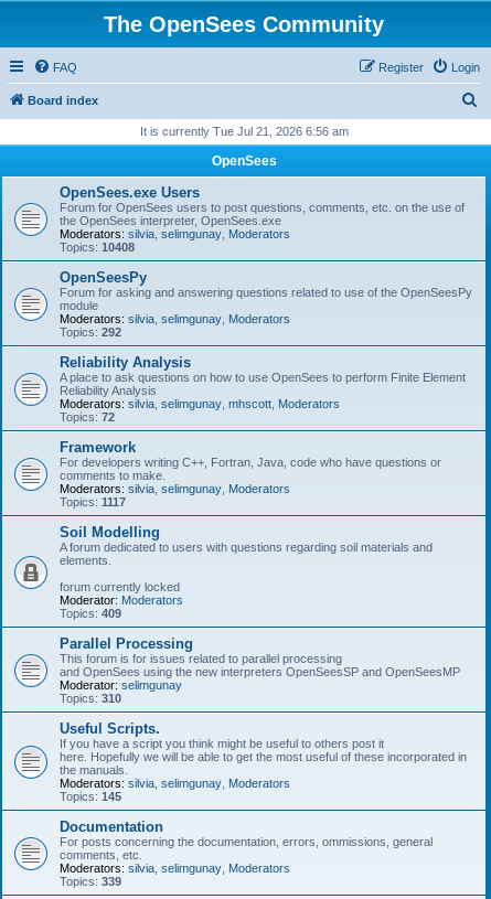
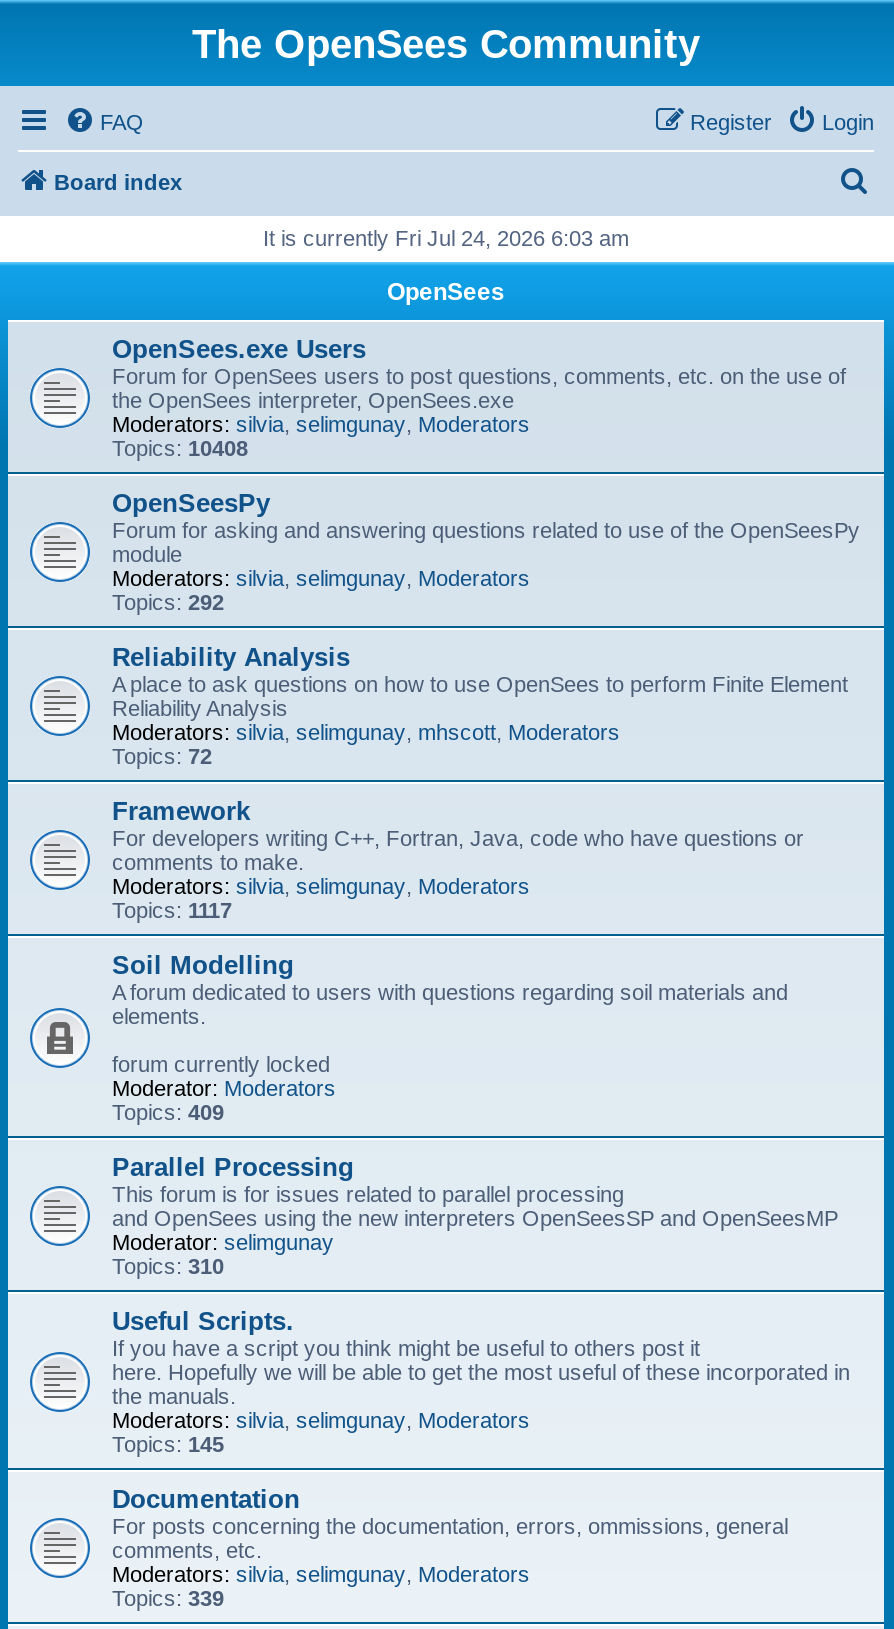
[140,125,348,138] It is currently Tue Jul 21, 2026 6:56 am -> [263,226,629,250] It is currently Fri Jul 24, 2026 6:03 am

